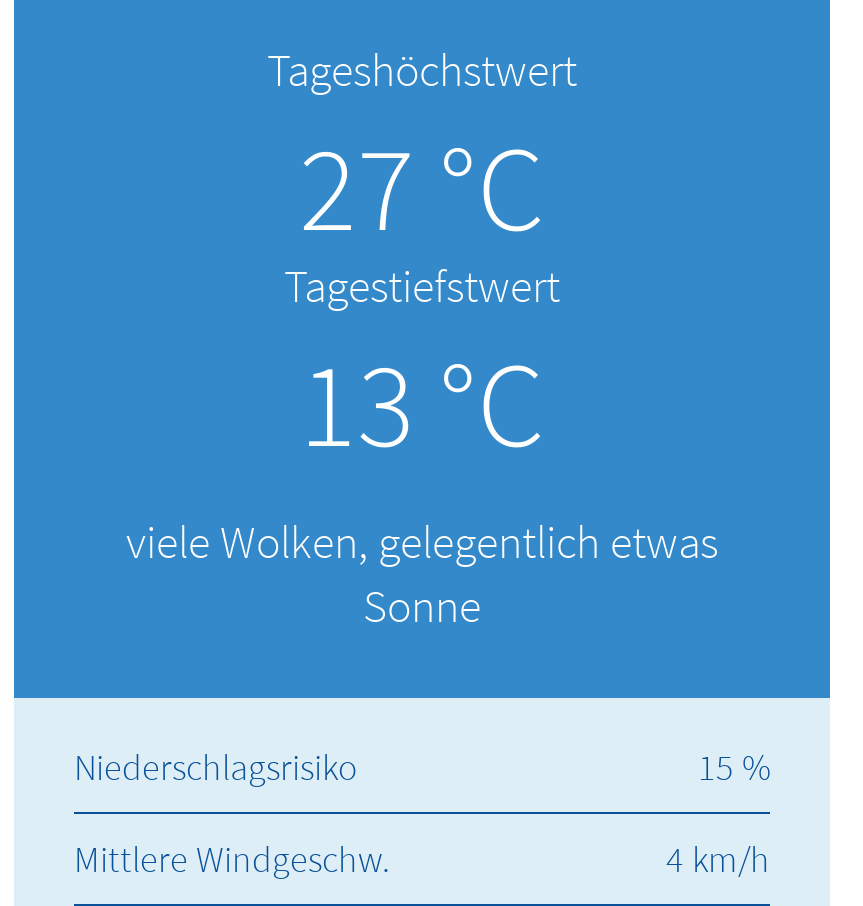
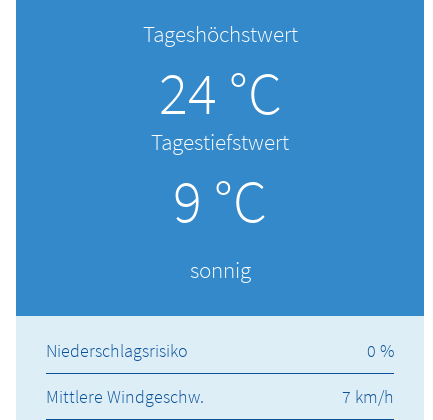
[299,112,545,262] 27 °C -> [158,55,281,130] 24 °C
[126,328,718,634] 13 °C | viele Wolken, gelegentlich etwas | Sonne -> [173,163,267,284] 9 °C | sonnig
[698,744,770,790] 15 % -> [367,339,394,362] 0 %
[666,836,770,882] 4 km/h -> [342,385,394,408] 7 km/h

